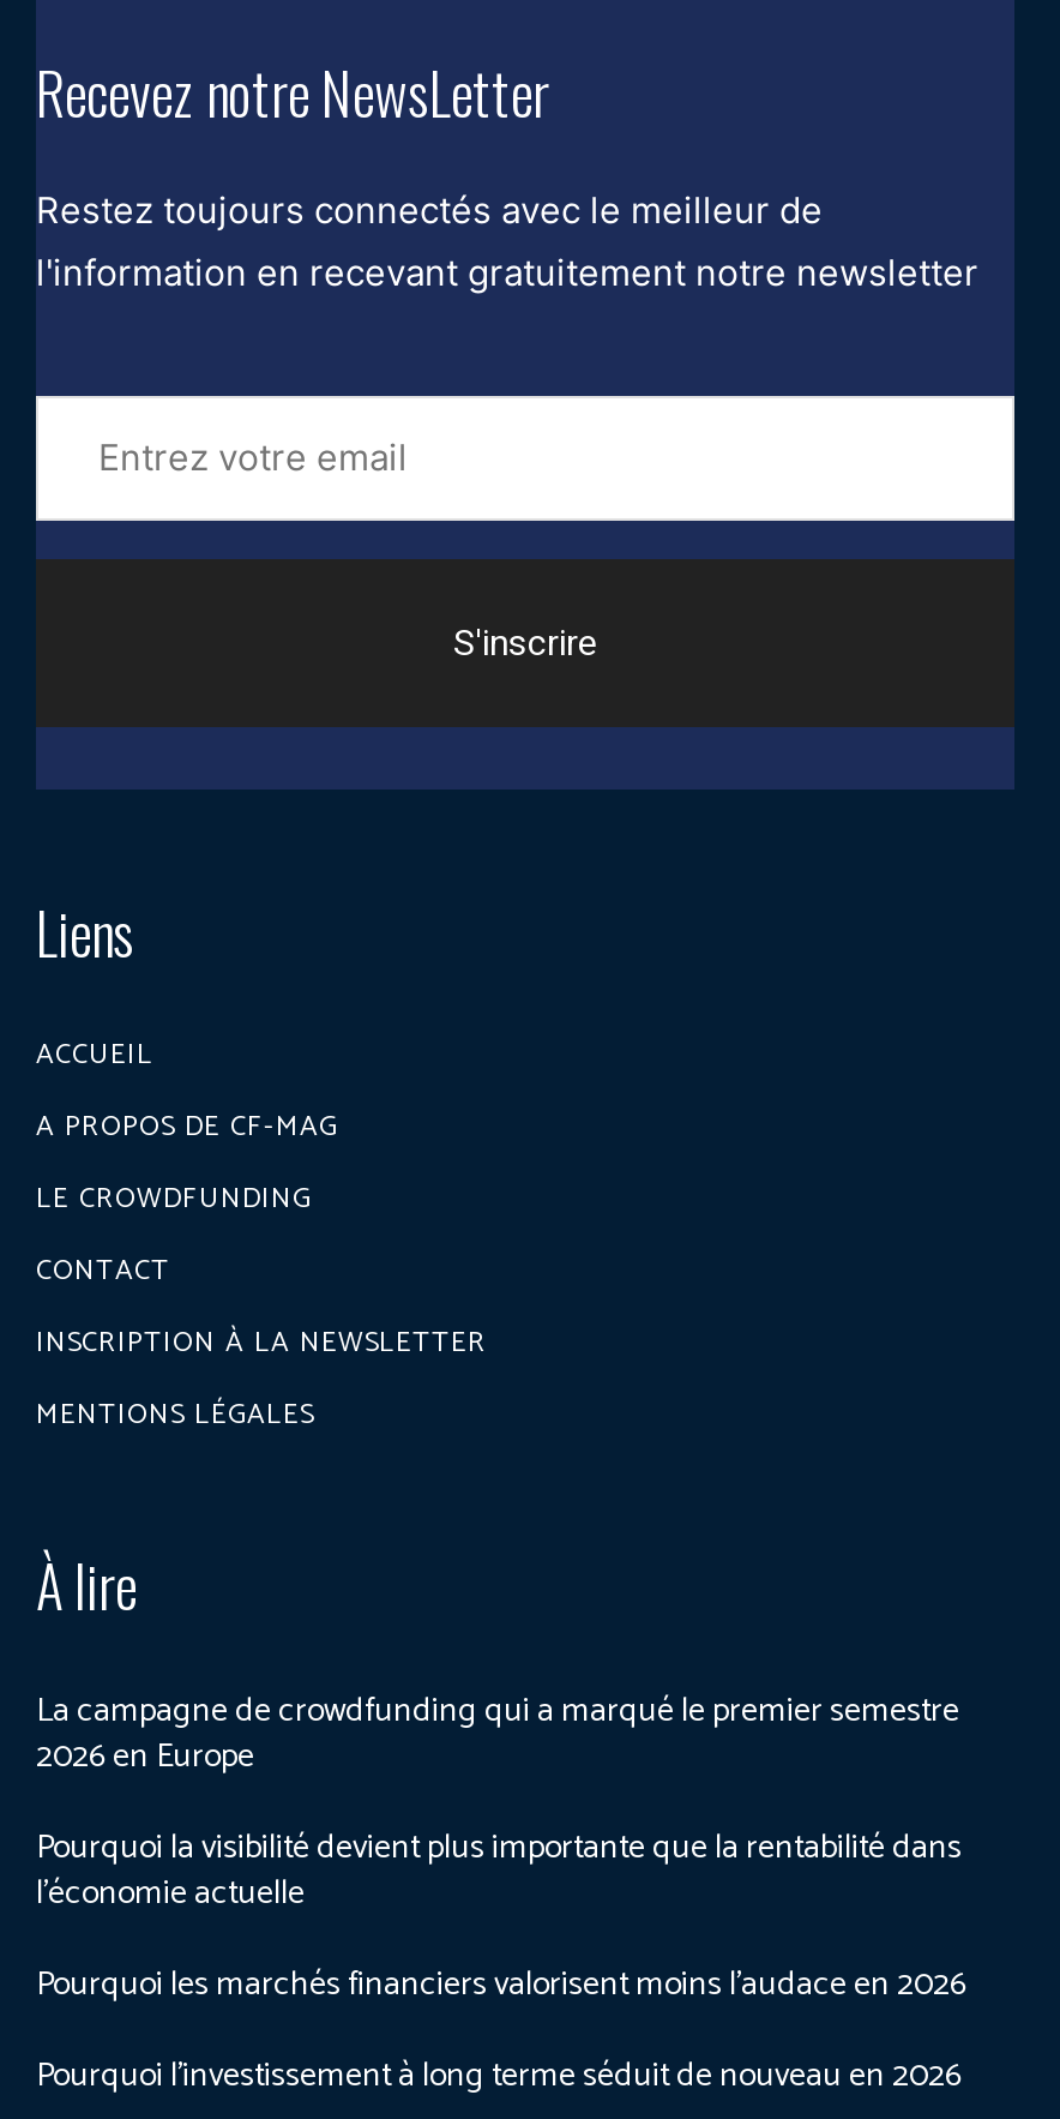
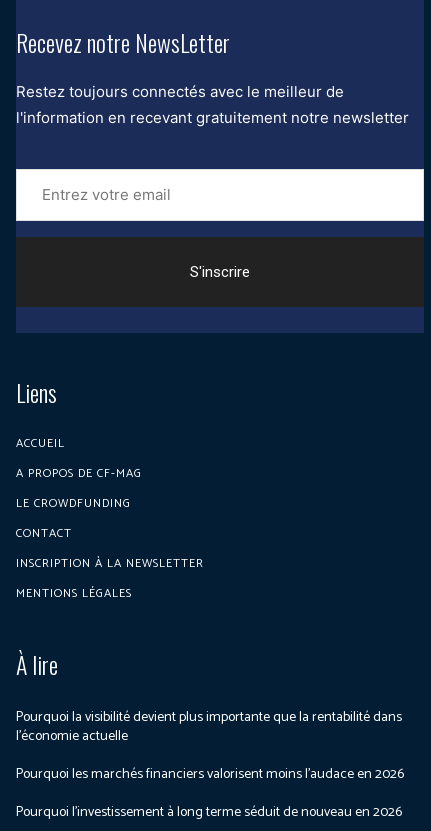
[36,1683,959,1784] La campagne de crowdfunding qui a marqué le premier semestre | 2026 en Europe -> none

